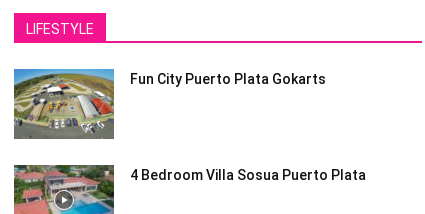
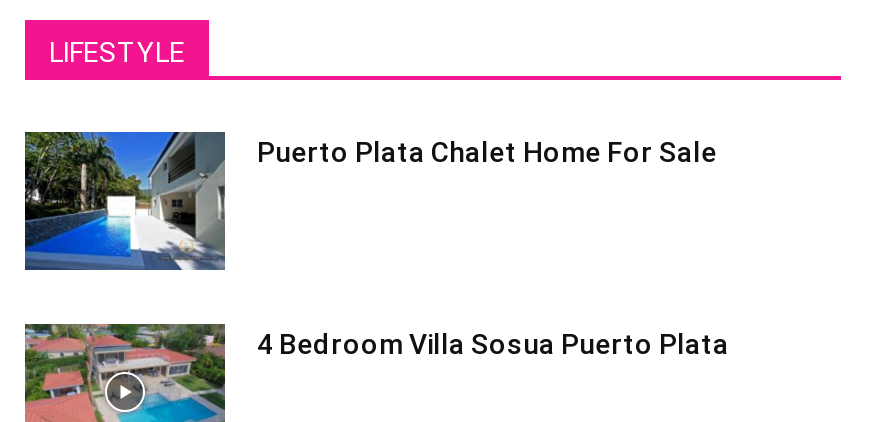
[13,68,326,140] [image] | Fun City Puerto Plata Gokarts -> [23,130,717,272] [image] | Puerto Plata Chalet Home For Sale

